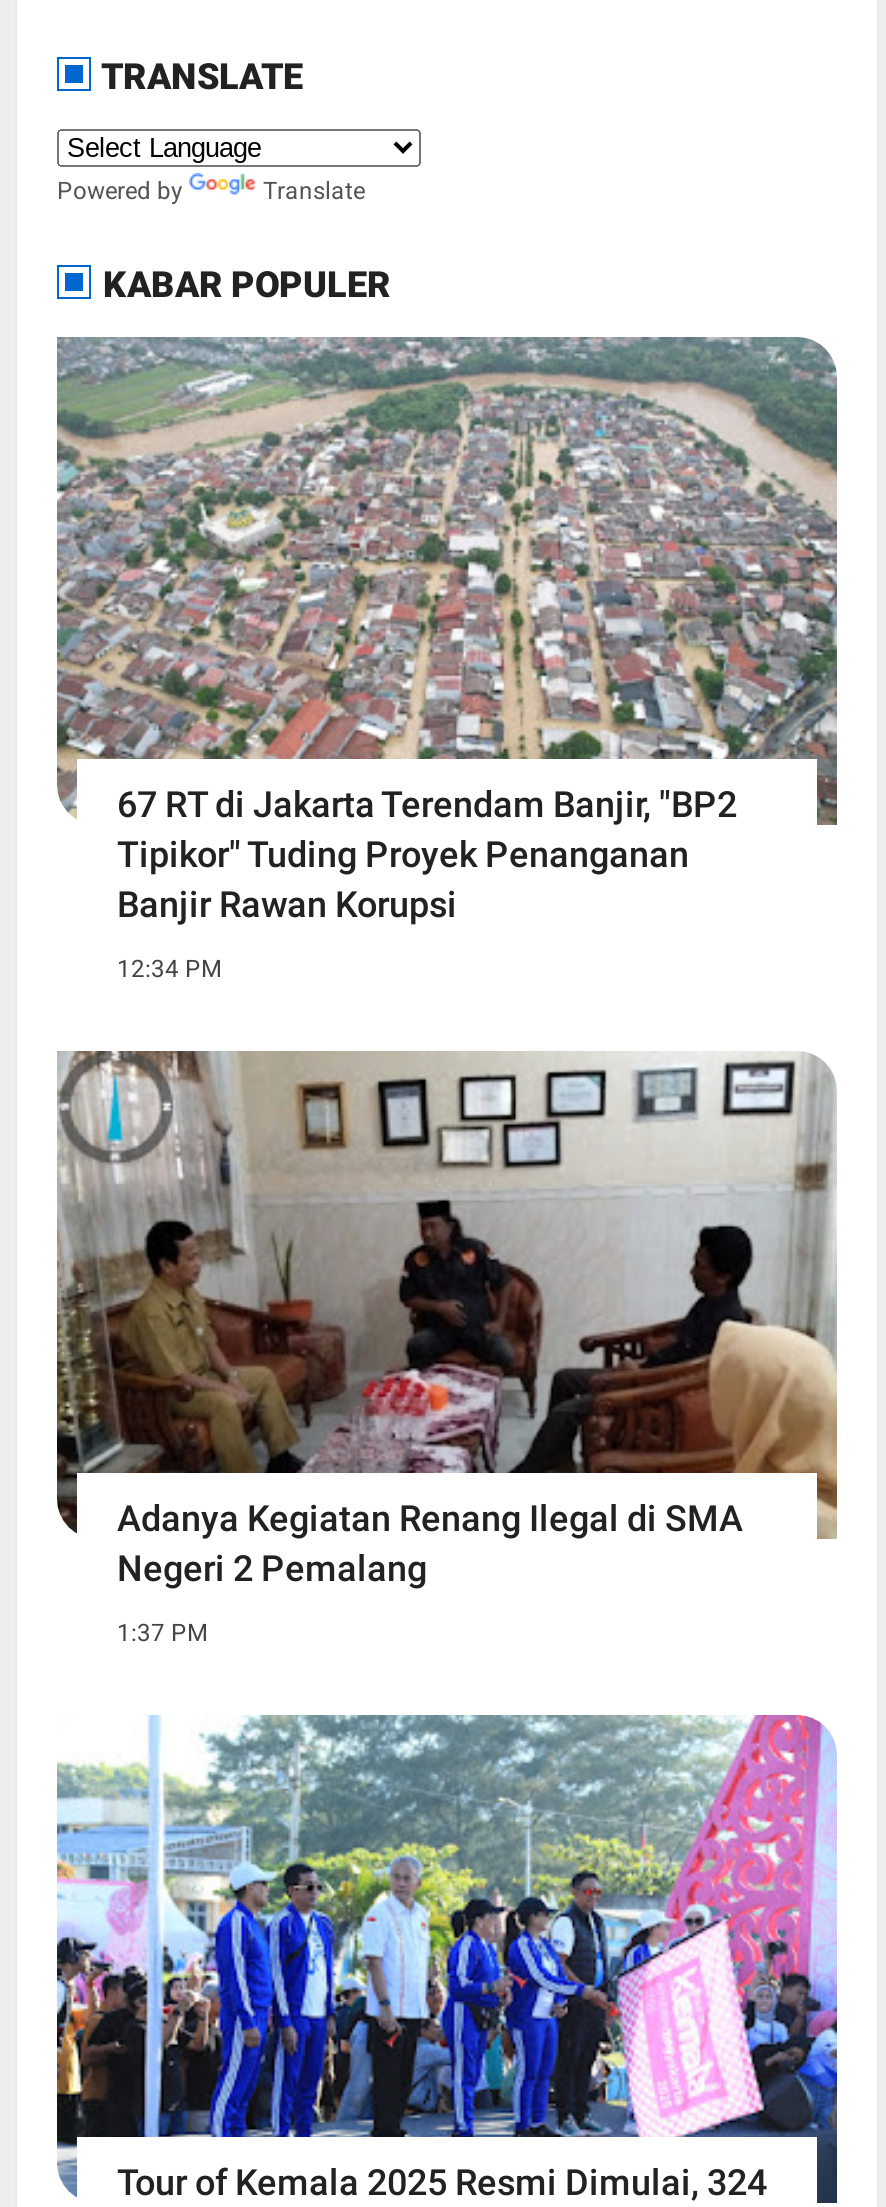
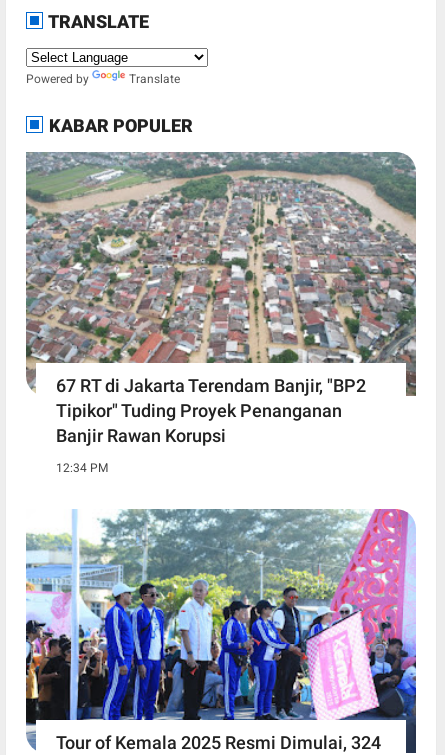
[55,1049,839,1647] [image] | Adanya Kegiatan Renang Ilegal di SMA | Negeri 2 Pemalang | 1:37 PM -> none

